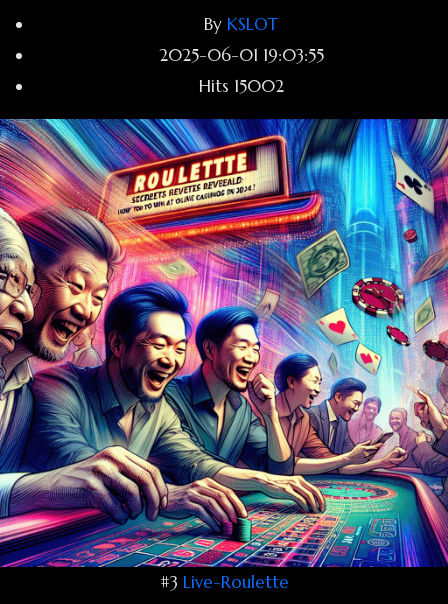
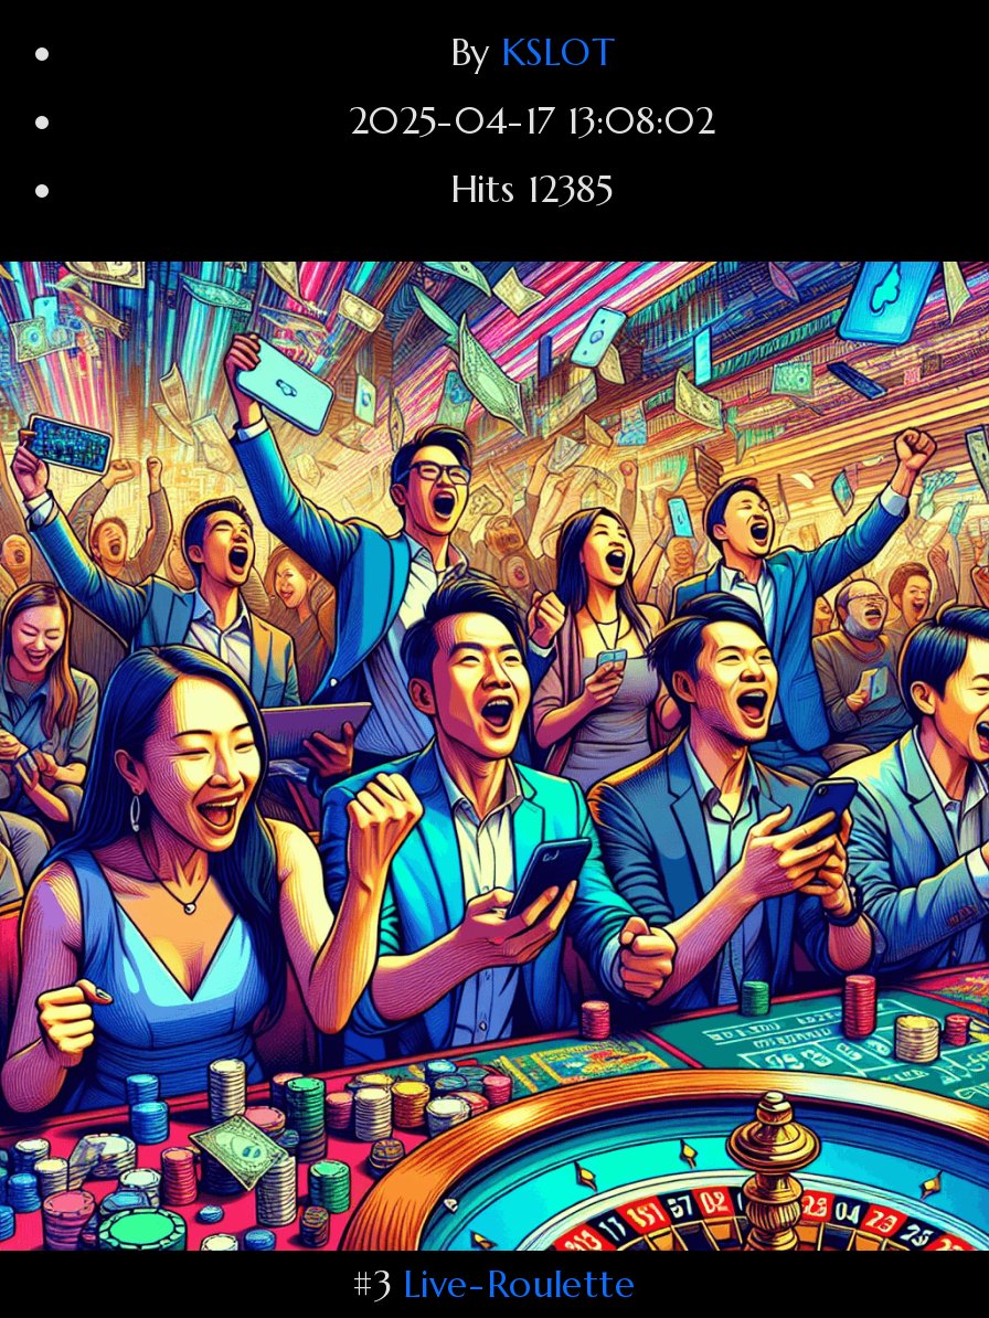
[158,44,323,66] 2025-06-01 19:03:55 -> [349,97,715,145] 2025-04-17 13:08:02
[198,75,283,97] Hits 15002 -> [450,165,614,214] Hits 12385
[3,118,445,568] [image] -> [7,259,982,1253] [image]

